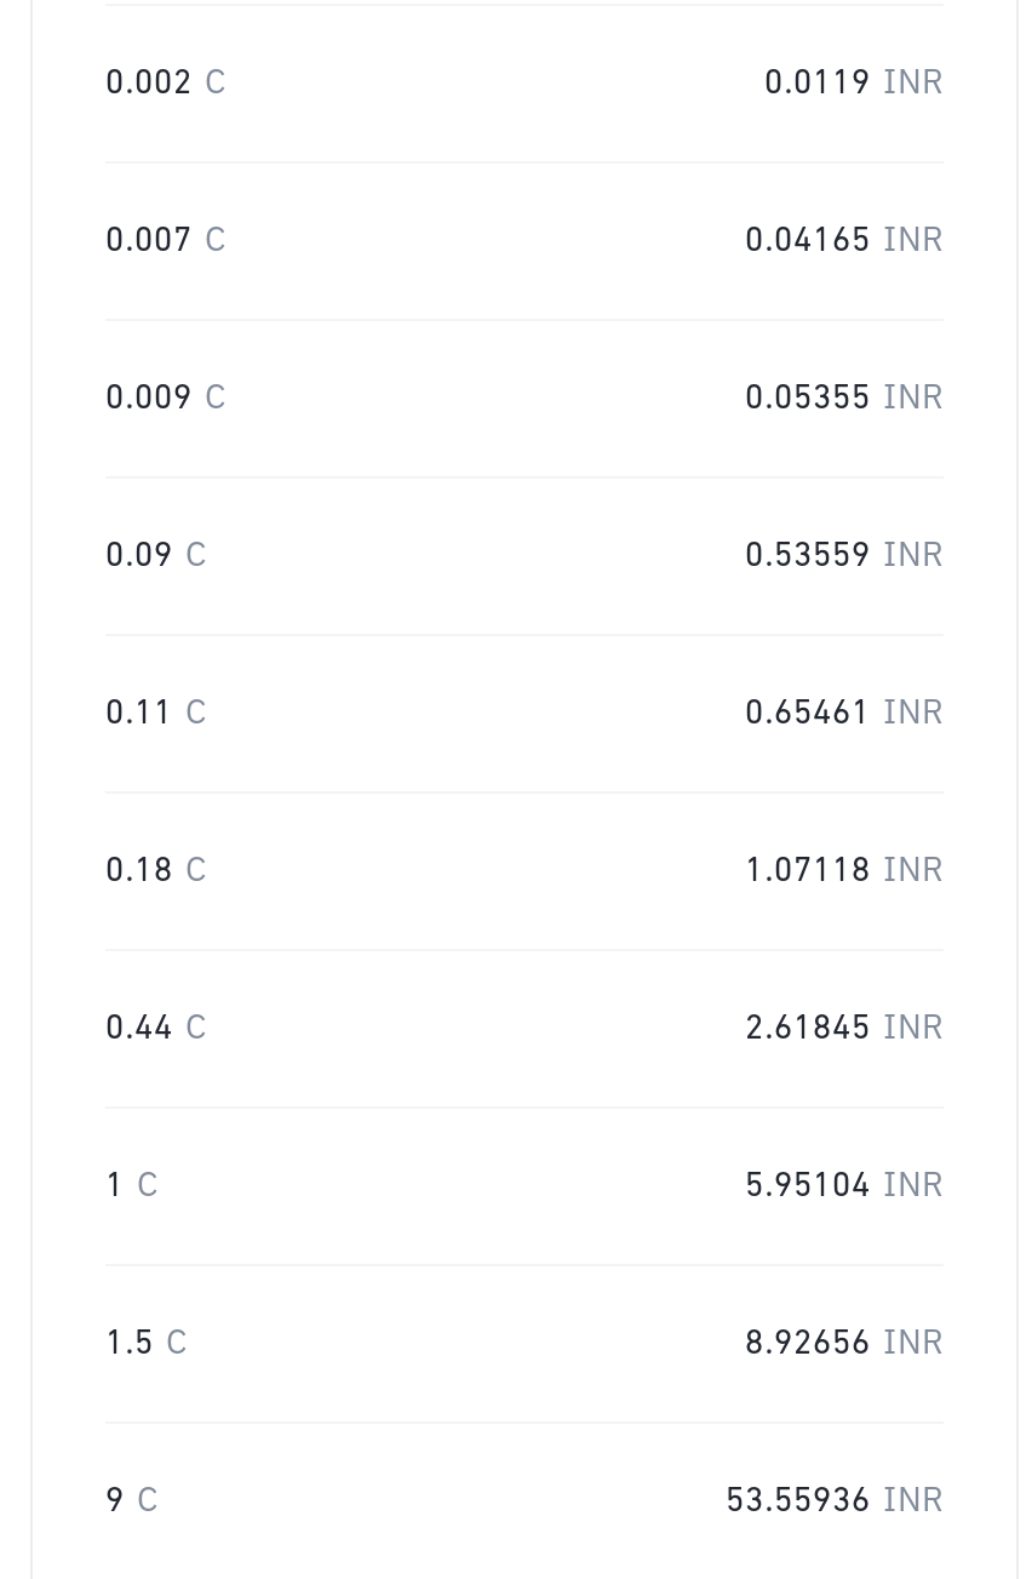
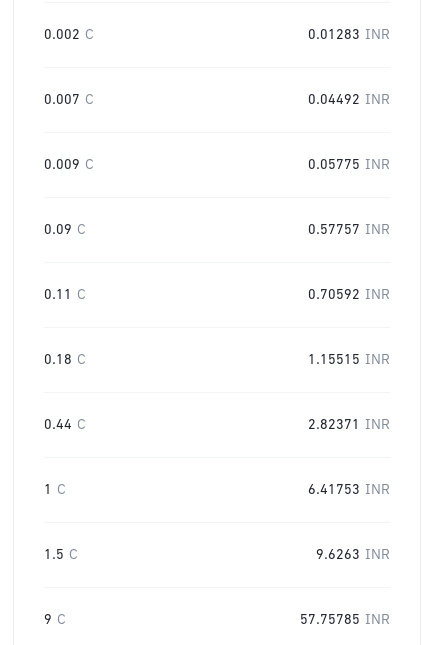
[764,67,944,101] 0.0119 INR -> [308,28,390,42] 0.01283 INR
[745,224,944,258] 0.04165 INR -> [308,93,390,107] 0.04492 INR
[745,382,944,416] 0.05355 INR -> [308,158,390,172] 0.05775 INR
[745,539,944,573] 0.53559 INR -> [308,223,390,237] 0.57757 INR
[745,697,944,731] 0.65461 INR -> [308,288,390,302] 0.70592 INR
[745,854,944,888] 1.07118 INR -> [308,353,390,367] 1.15515 INR
[745,1012,944,1046] 2.61845 INR -> [308,418,390,432] 2.82371 INR
[745,1169,944,1203] 5.95104 INR -> [308,483,390,497] 6.41753 INR
[745,1327,944,1361] 8.92656 INR -> [316,548,390,562] 9.6263 INR
[726,1484,944,1518] 53.55936 INR -> [300,613,390,627] 57.75785 INR

